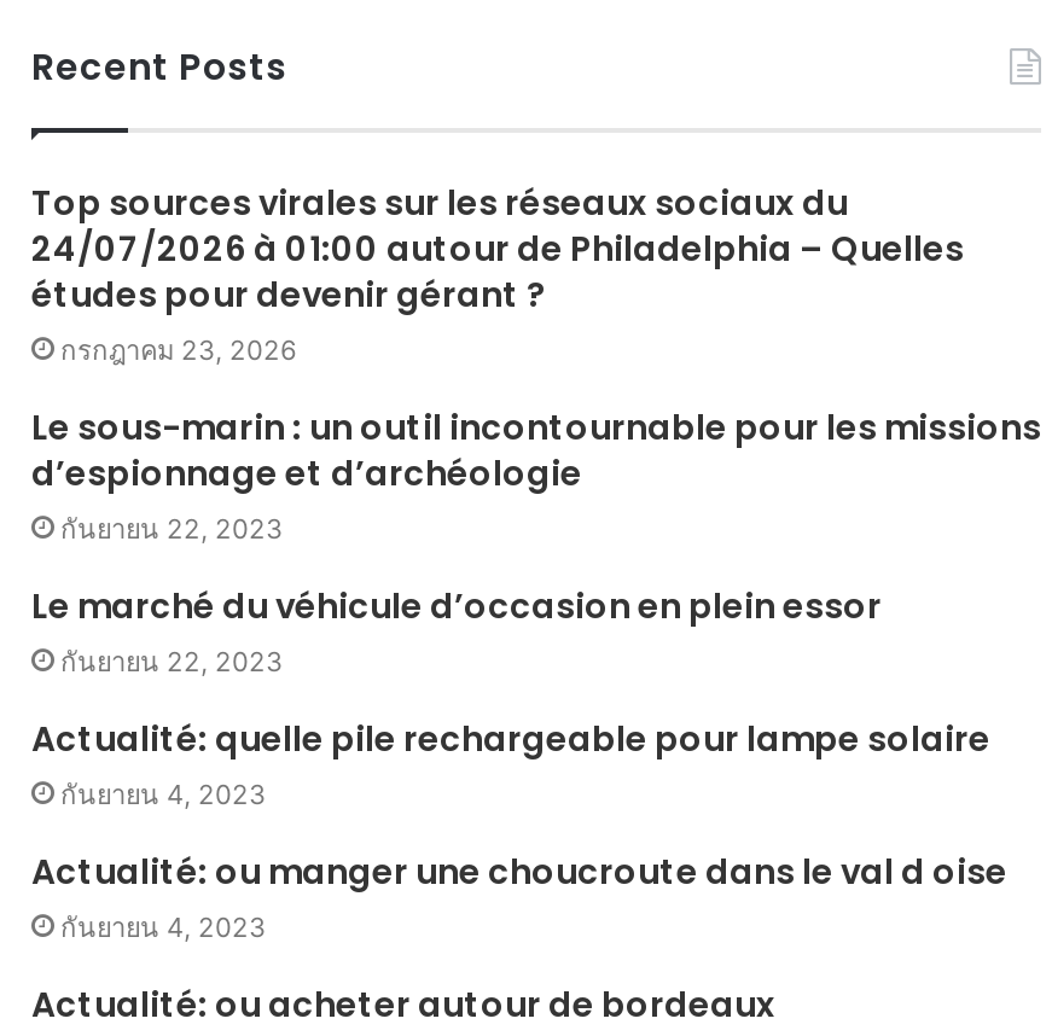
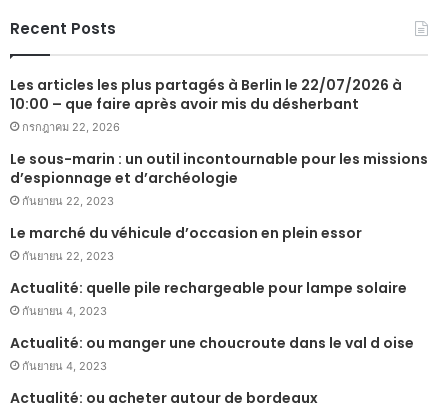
[31,179,964,367] Top sources virales sur les réseaux sociaux du | 24/07/2026 à 01:00 autour de Philadelphia – Quelles | études pour devenir gérant ? | กรกฎาคม 23, 2026 -> [10,75,402,134] Les articles les plus partagés à Berlin le 22/07/2026 à | 10:00 – que faire après avoir mis du désherbant | กรกฎาคม 22, 2026

